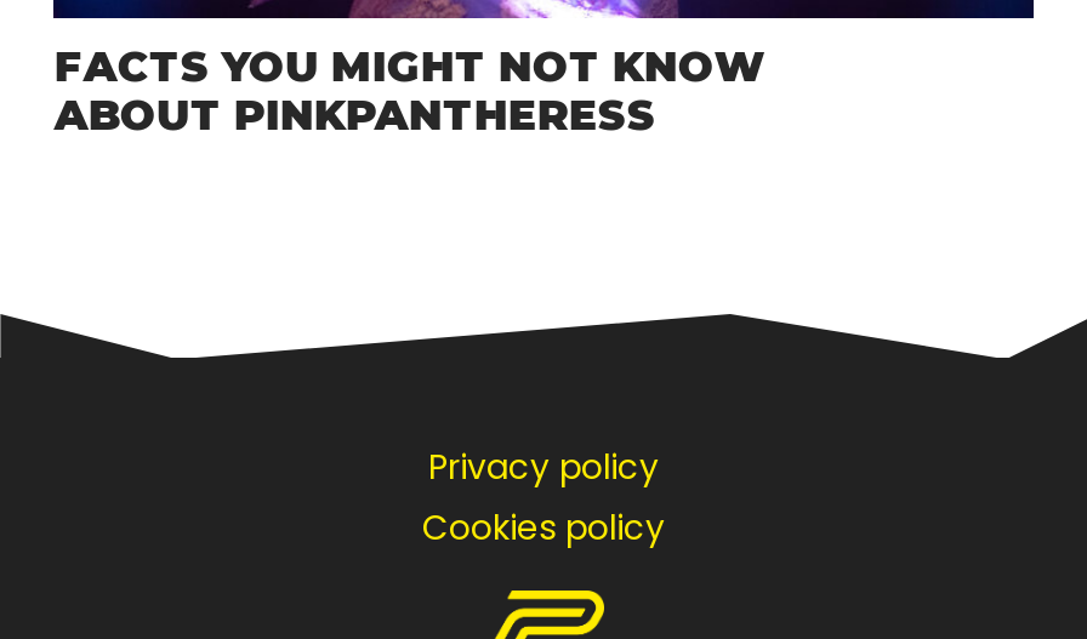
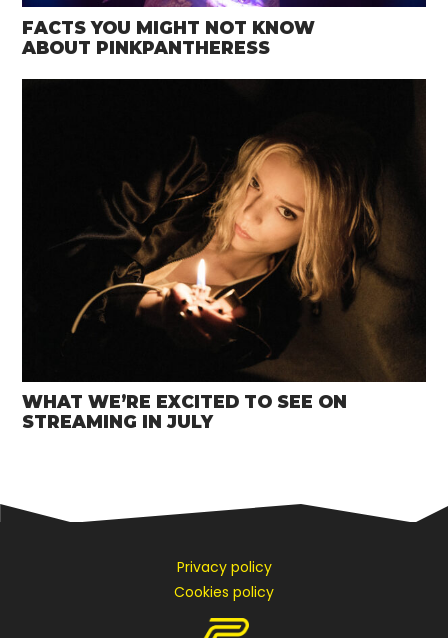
none -> [22,78,426,432] [image] | WHAT WE’RE EXCITED TO SEE ON | STREAMING IN JULY

